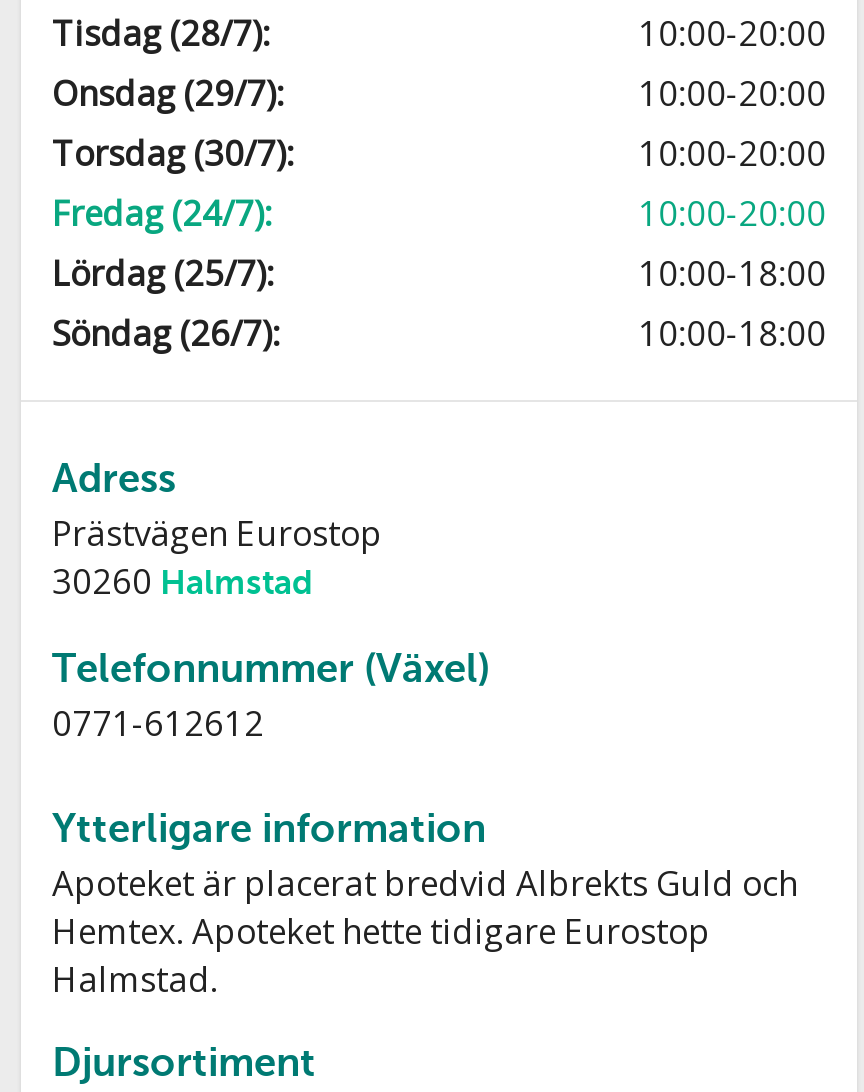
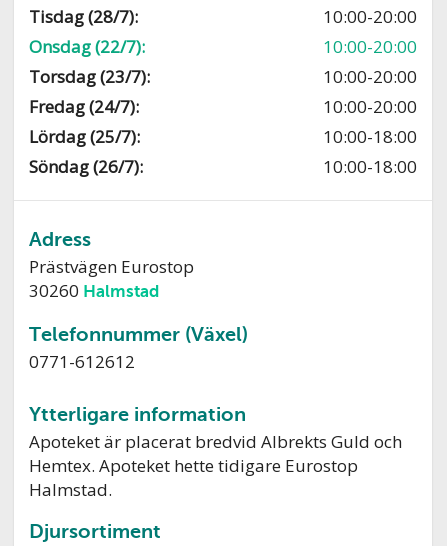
[52,69,284,115] Onsdag (29/7): -> [29,35,145,58] Onsdag (22/7):
[52,129,294,175] Torsdag (30/7): -> [29,65,150,88] Torsdag (23/7):

